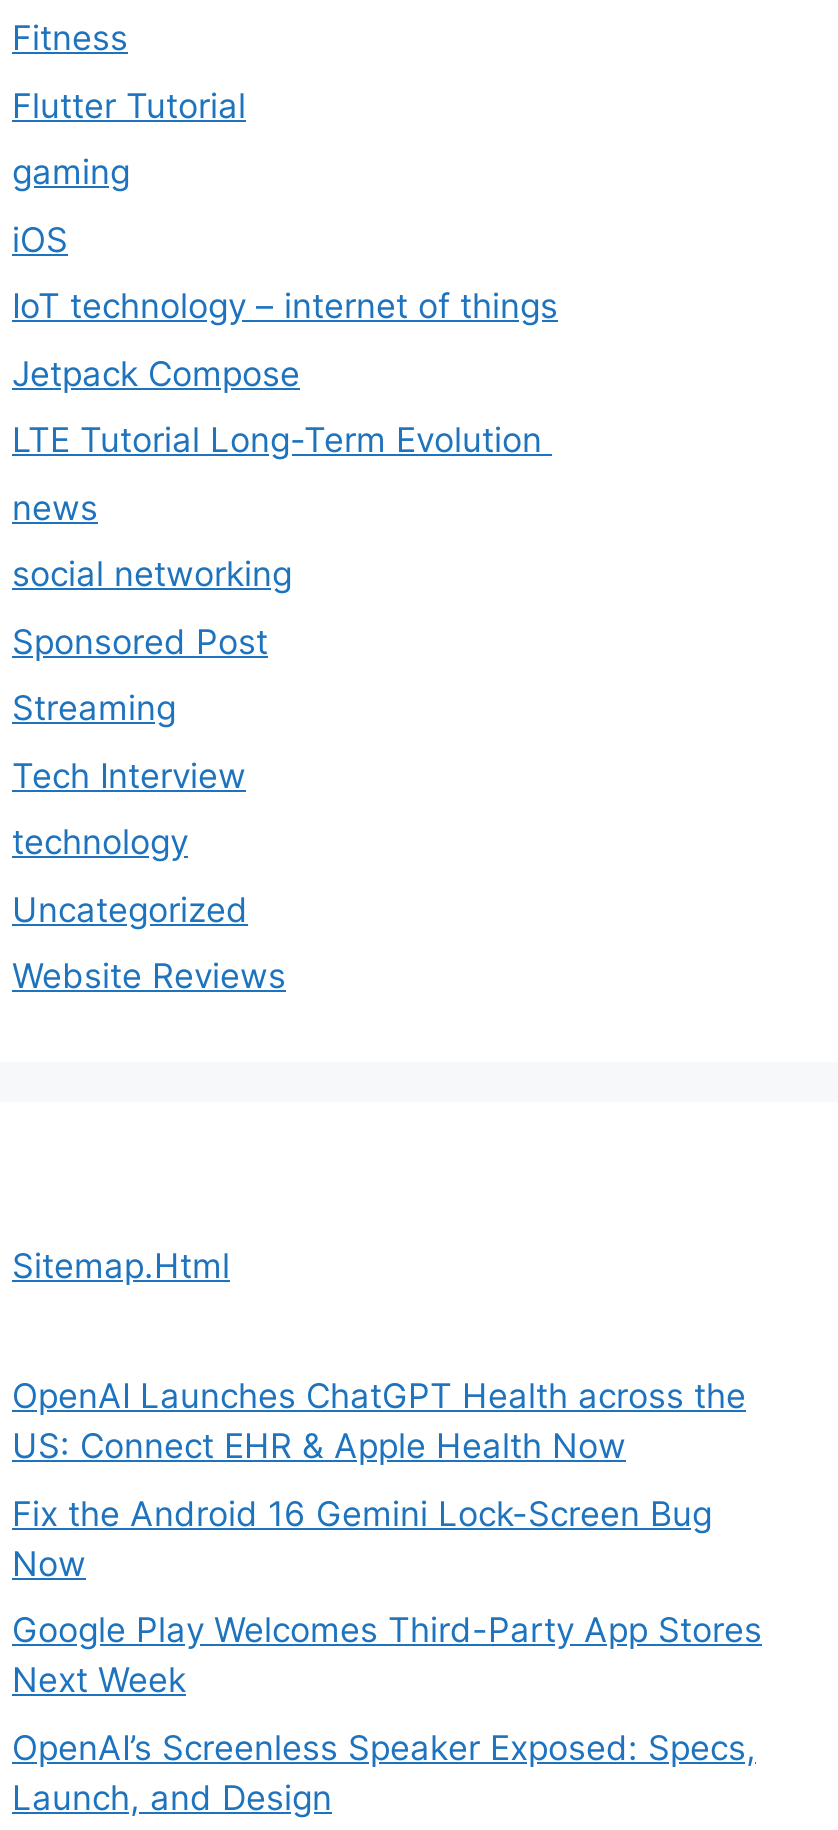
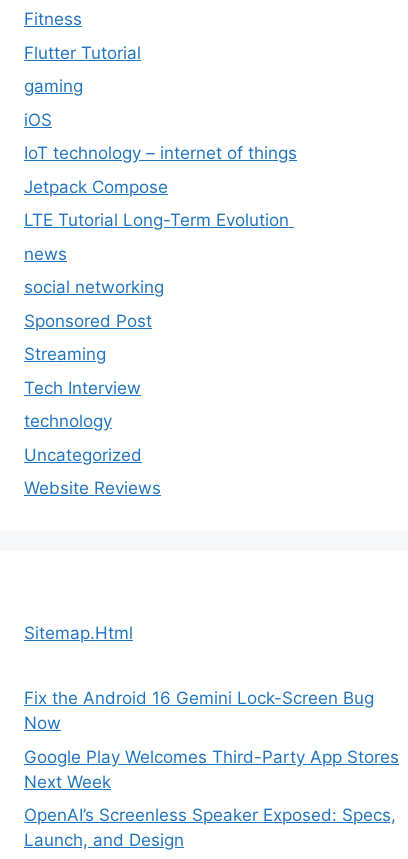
[12,1376,746,1466] OpenAI Launches ChatGPT Health across the | US: Connect EHR & Apple Health Now -> none

